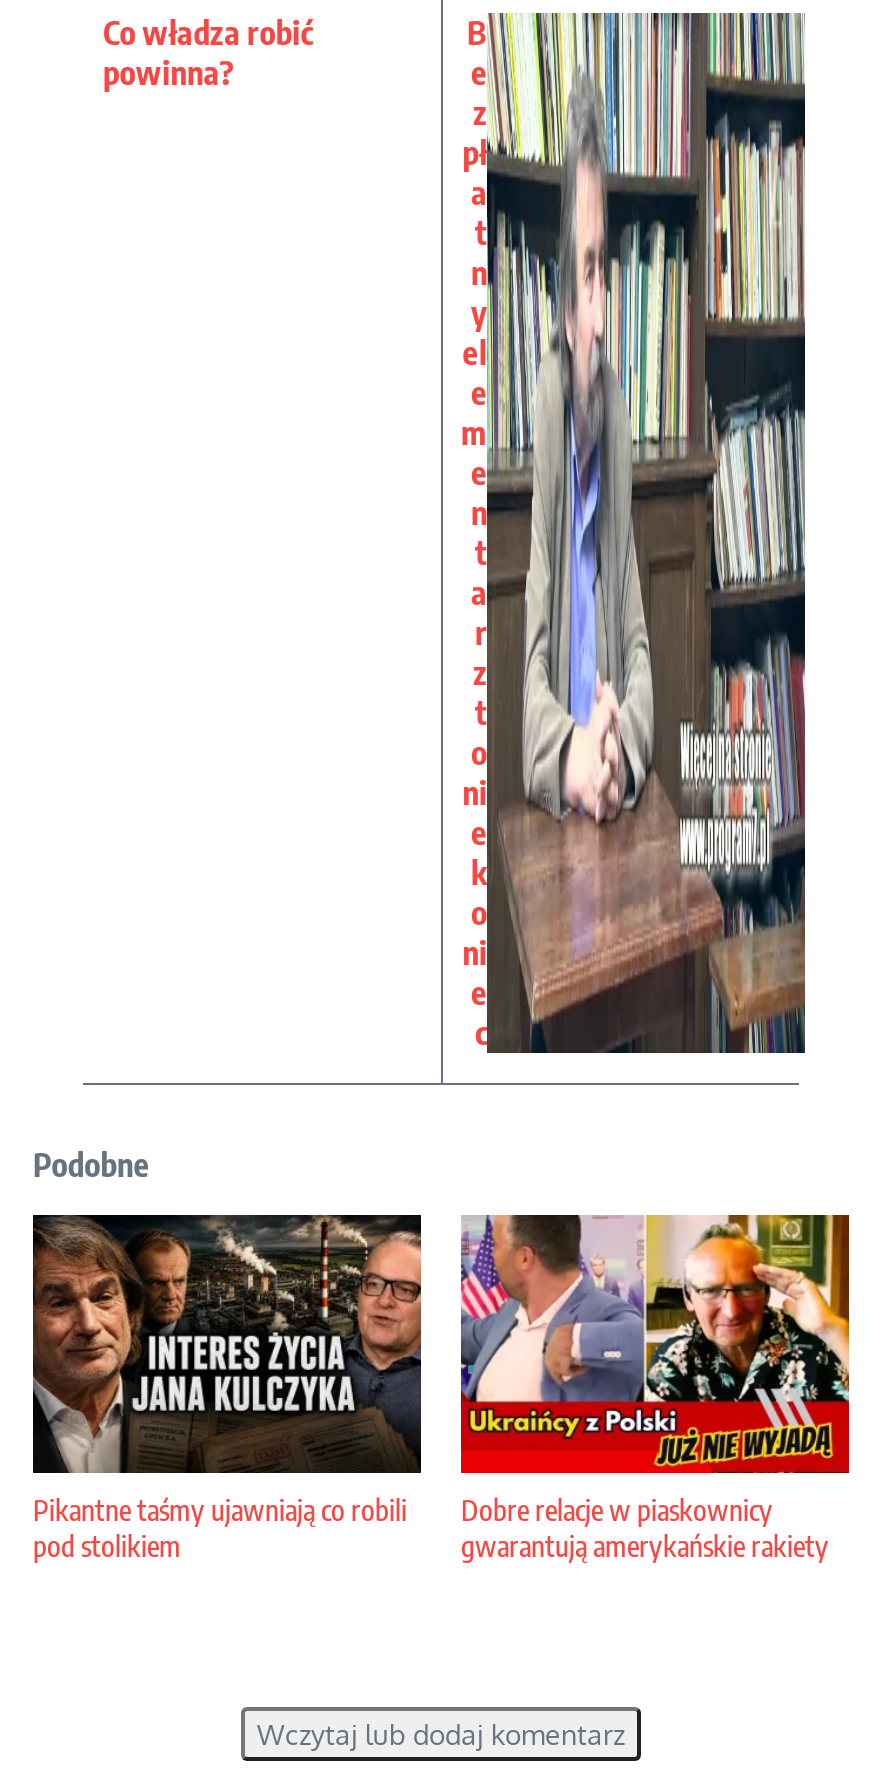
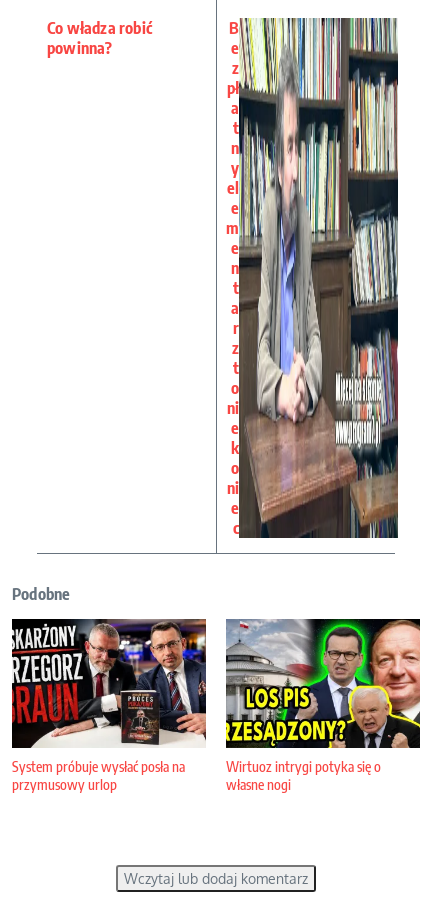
[31,1213,423,1564] [image] | Pikantne taśmy ujawniają co robili | pod stolikiem -> [11,618,207,793] [image] | System próbuje wysłać posła na | przymusowy urlop
[459,1213,851,1564] [image] | Dobre relacje w piaskownicy | gwarantują amerykańskie rakiety -> [225,618,421,793] [image] | Wirtuoz intrygi potyka się o | własne nogi

